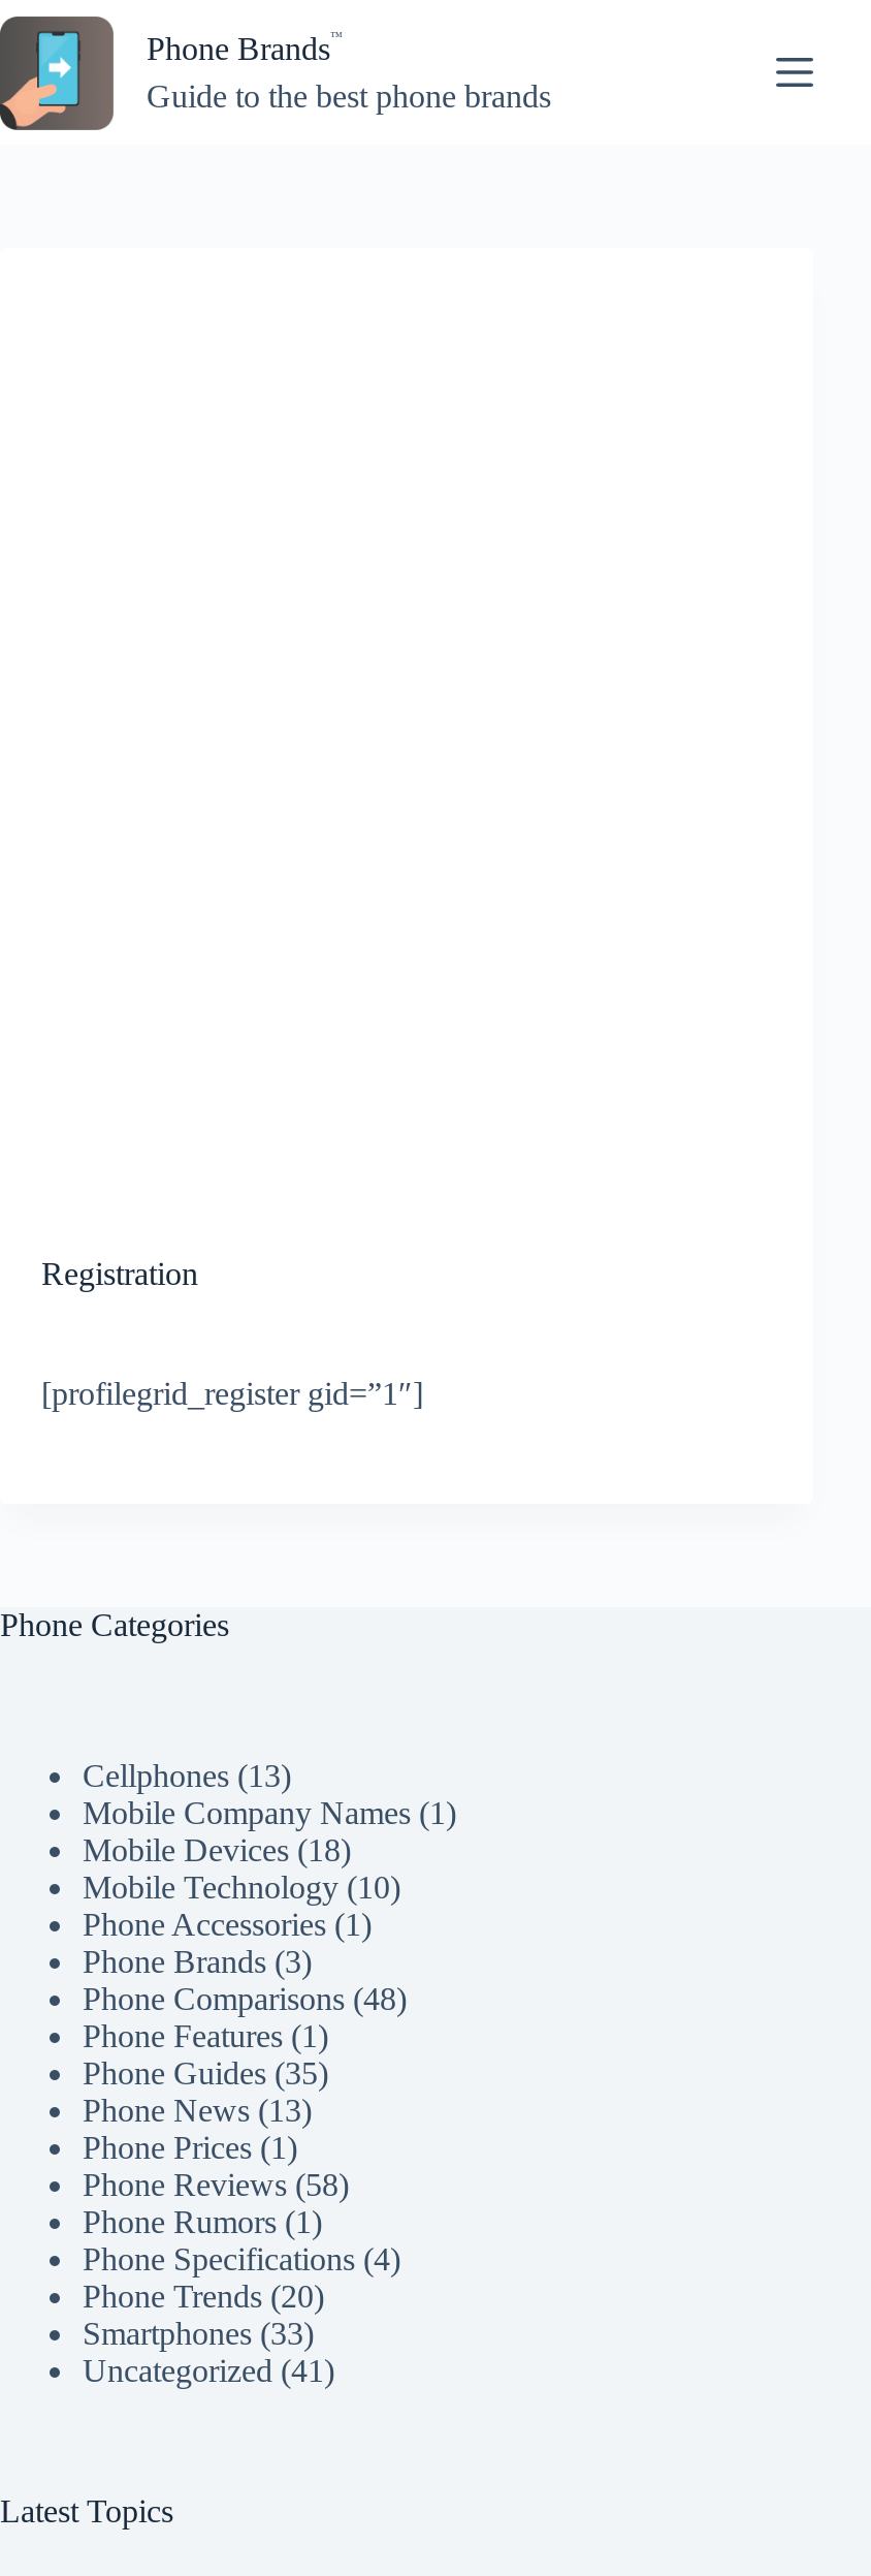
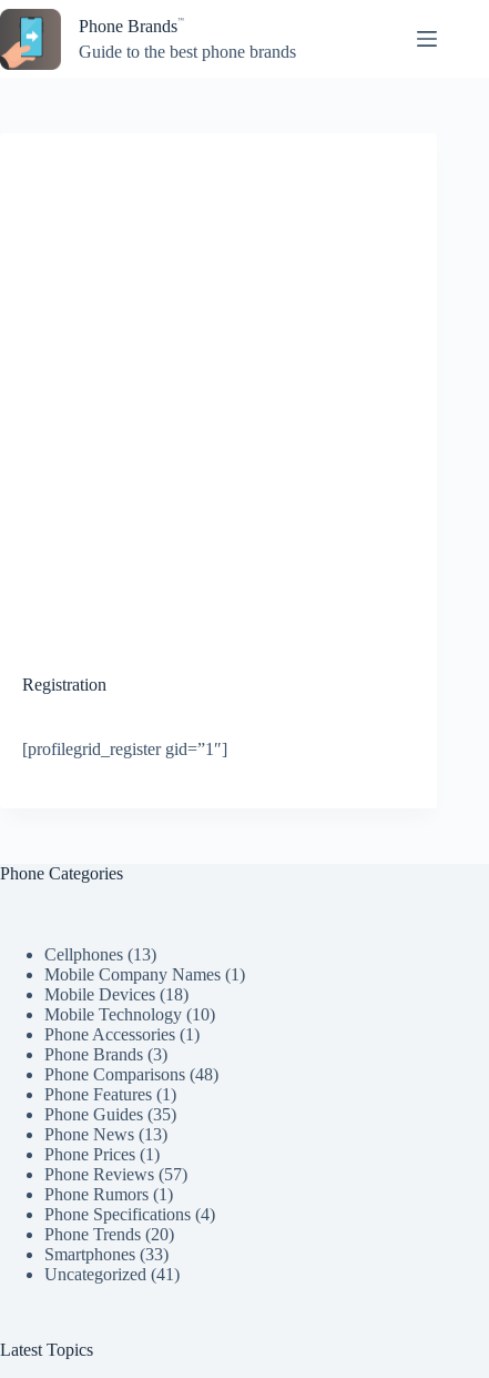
[83,2167,349,2202] Phone Reviews(58) -> [44,1165,187,1183] Phone Reviews(57)

